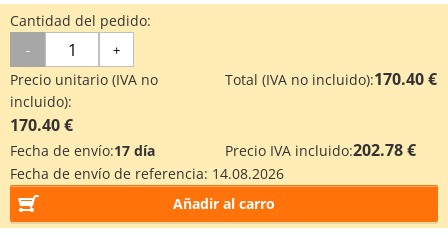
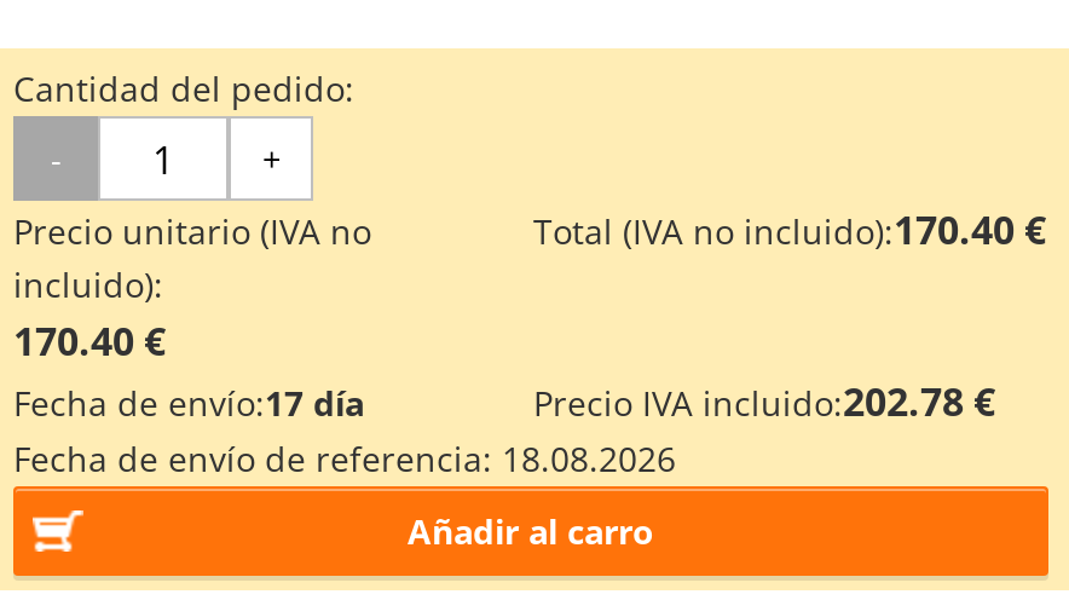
[10,164,284,183] Fecha de envío de referencia: 14.08.2026 -> [13,435,676,481] Fecha de envío de referencia: 18.08.2026

